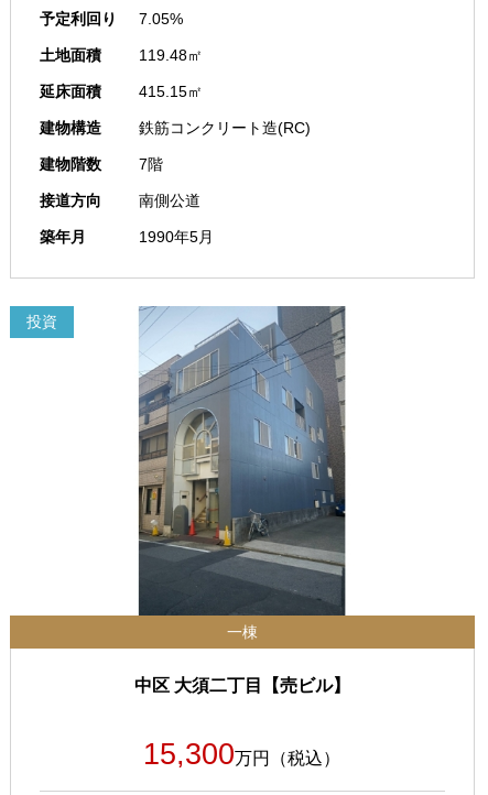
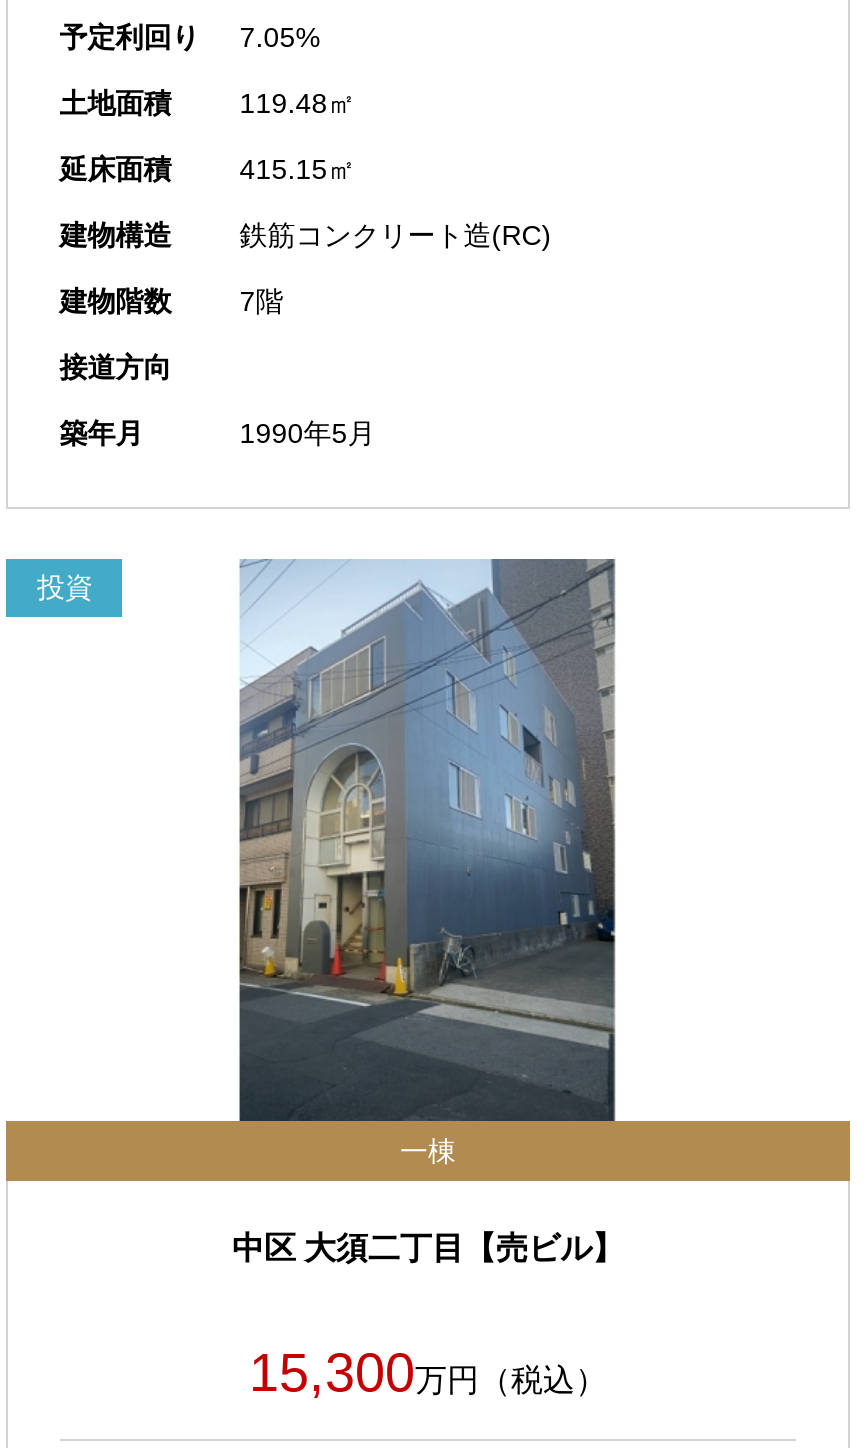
[138,192,200,209] 南側公道 -> none

